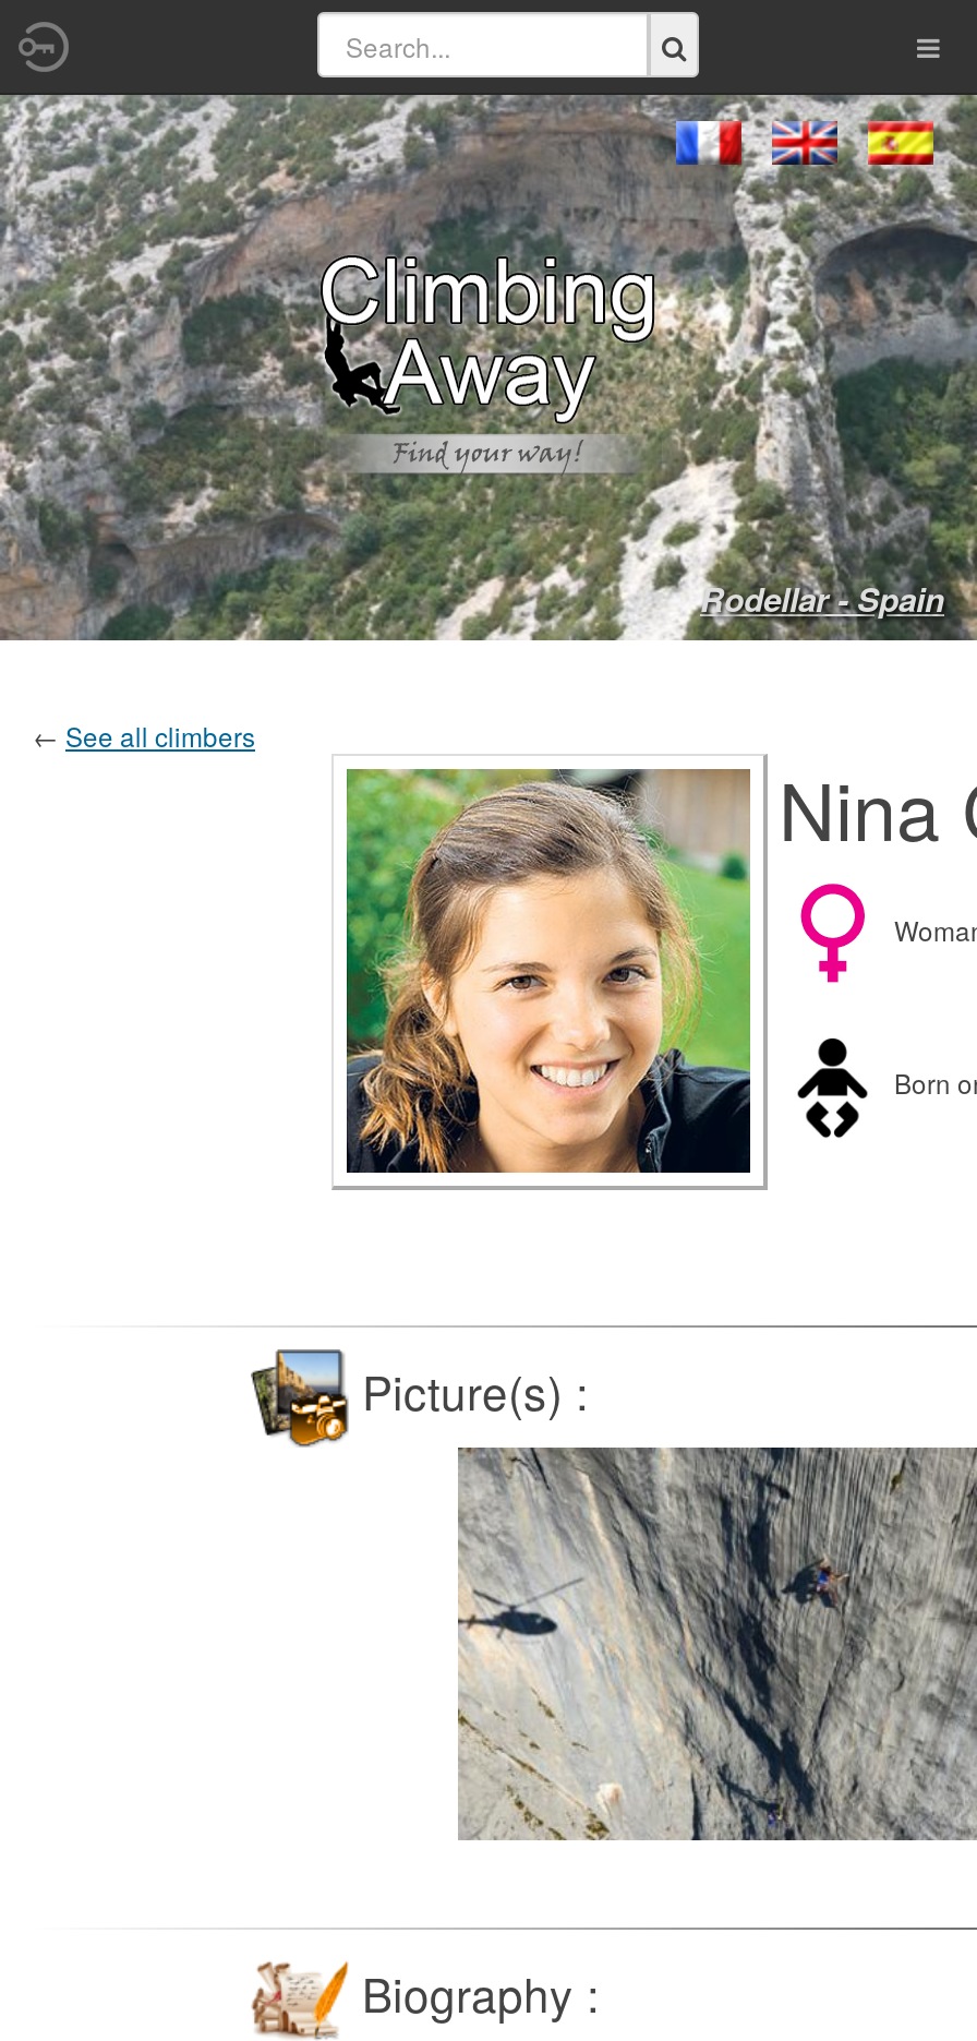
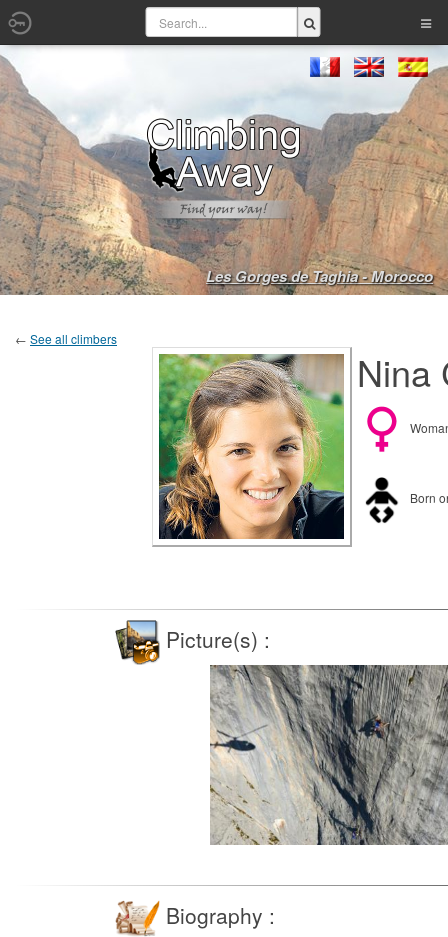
[7,95,970,643] [image] | Rodellar - Spain -> [3,45,445,296] [image] | Les Gorges de Taghia - Morocco

